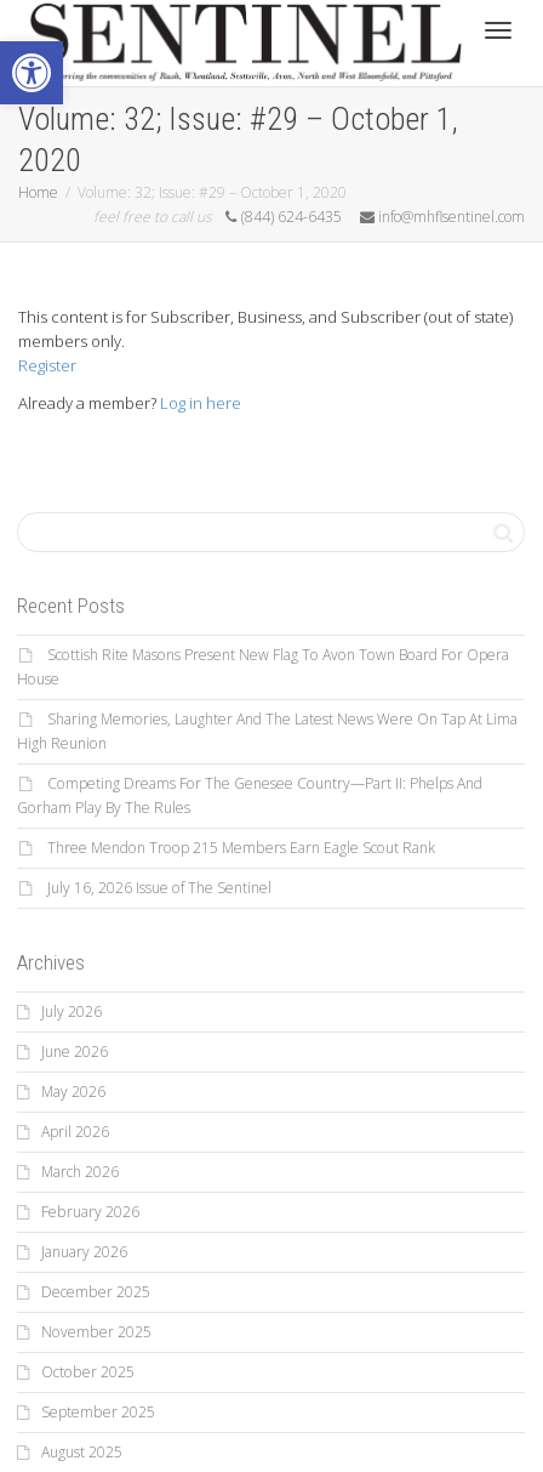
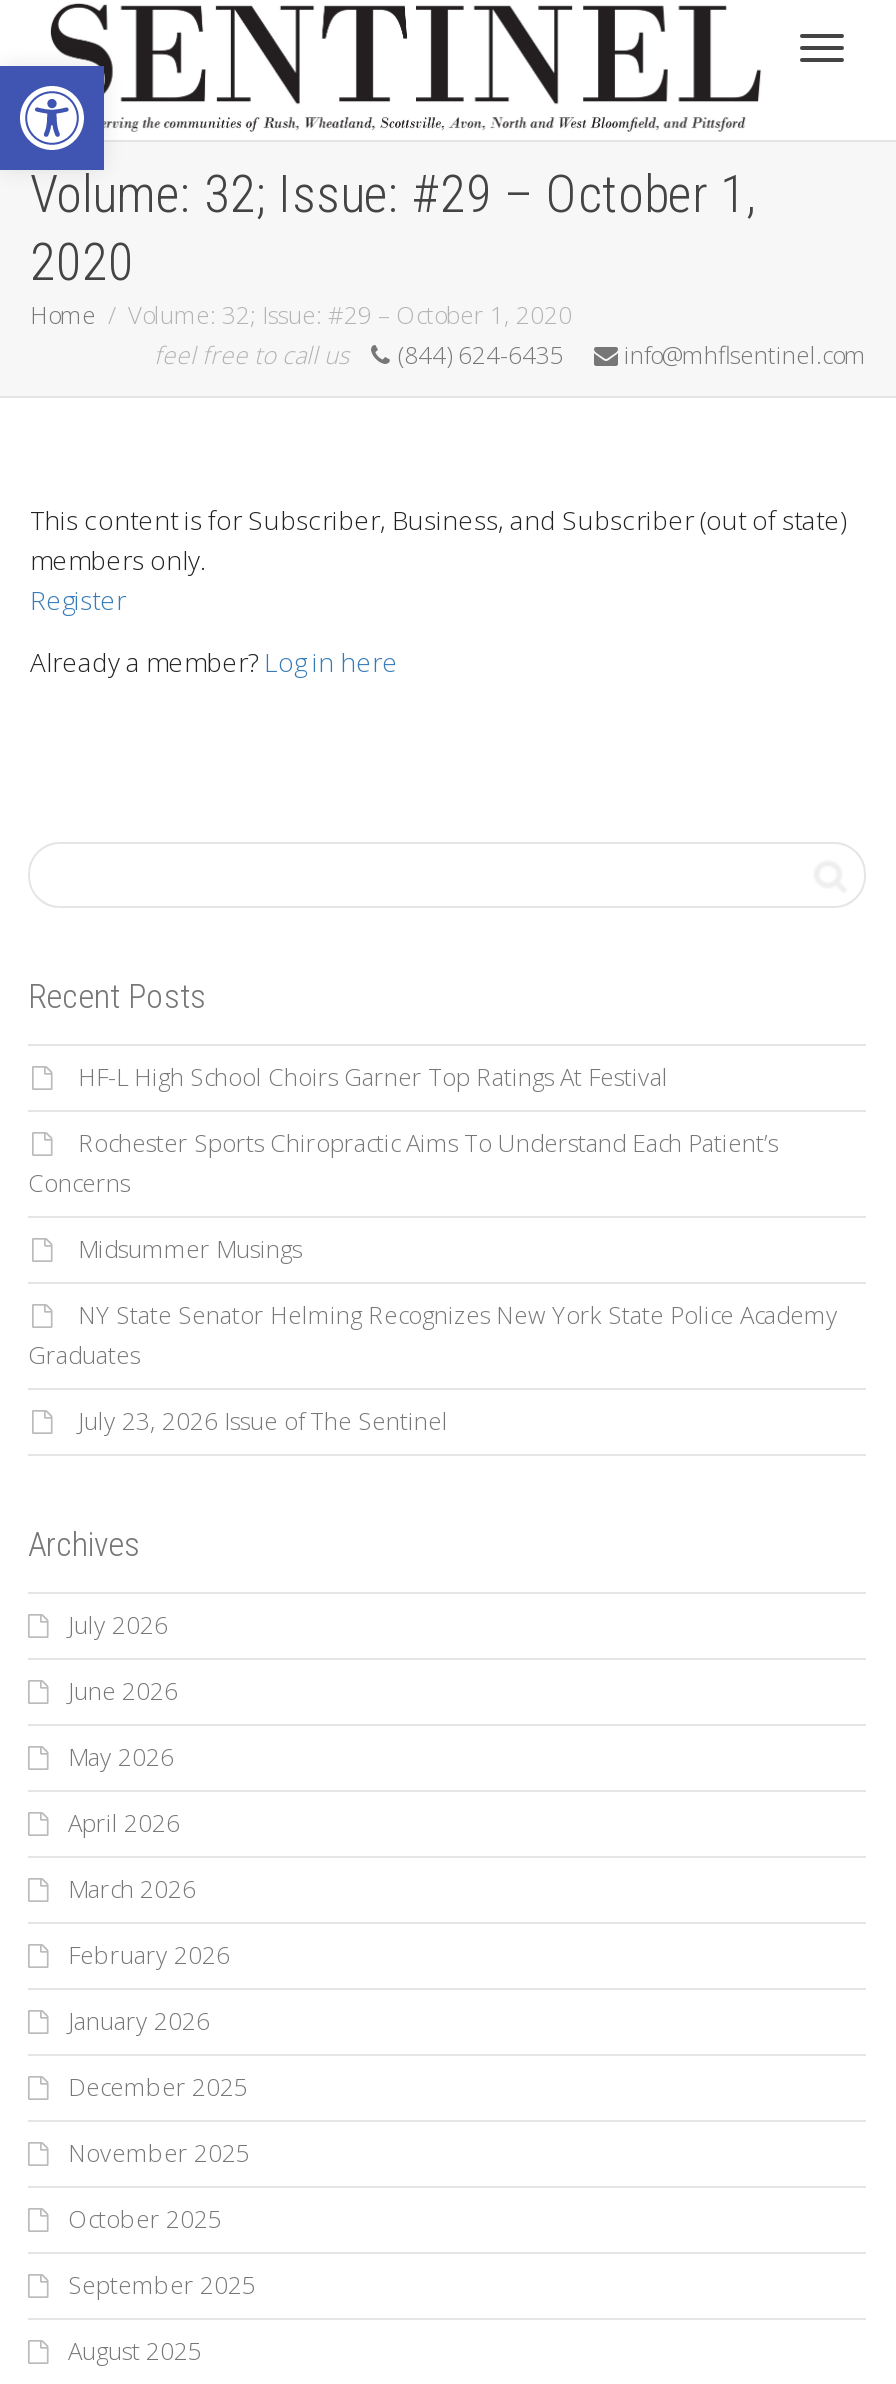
[17,645,509,689] Scottish Rite Masons Present New Flag To Avon Town Board For Opera | House -> [78,1060,668,1094] HF-L High School Choirs Garner Top Ratings At Festival
[17,709,518,754] Sharing Memories, Laughter And The Latest News Were On Tap At Lima | High Reunion -> [28,1126,778,1200] Rochester Sports Chiropractic Aims To Understand Each Patient’s | Concerns
[17,773,482,818] Competing Dreams For The Genesee Country—Part II: Phelps And | Gorham Play By The Rules -> [78,1232,302,1266] Midsummer Musings
[47,837,435,858] Three Mendon Troop 215 Members Earn Eagle Scout Rank -> [28,1298,838,1372] NY State Senator Helming Recognizes New York State Police Academy | Graduates
[47,877,271,898] July 16, 2026 Issue of The Sentinel -> [78,1404,448,1438] July 23, 2026 Issue of The Sentinel

